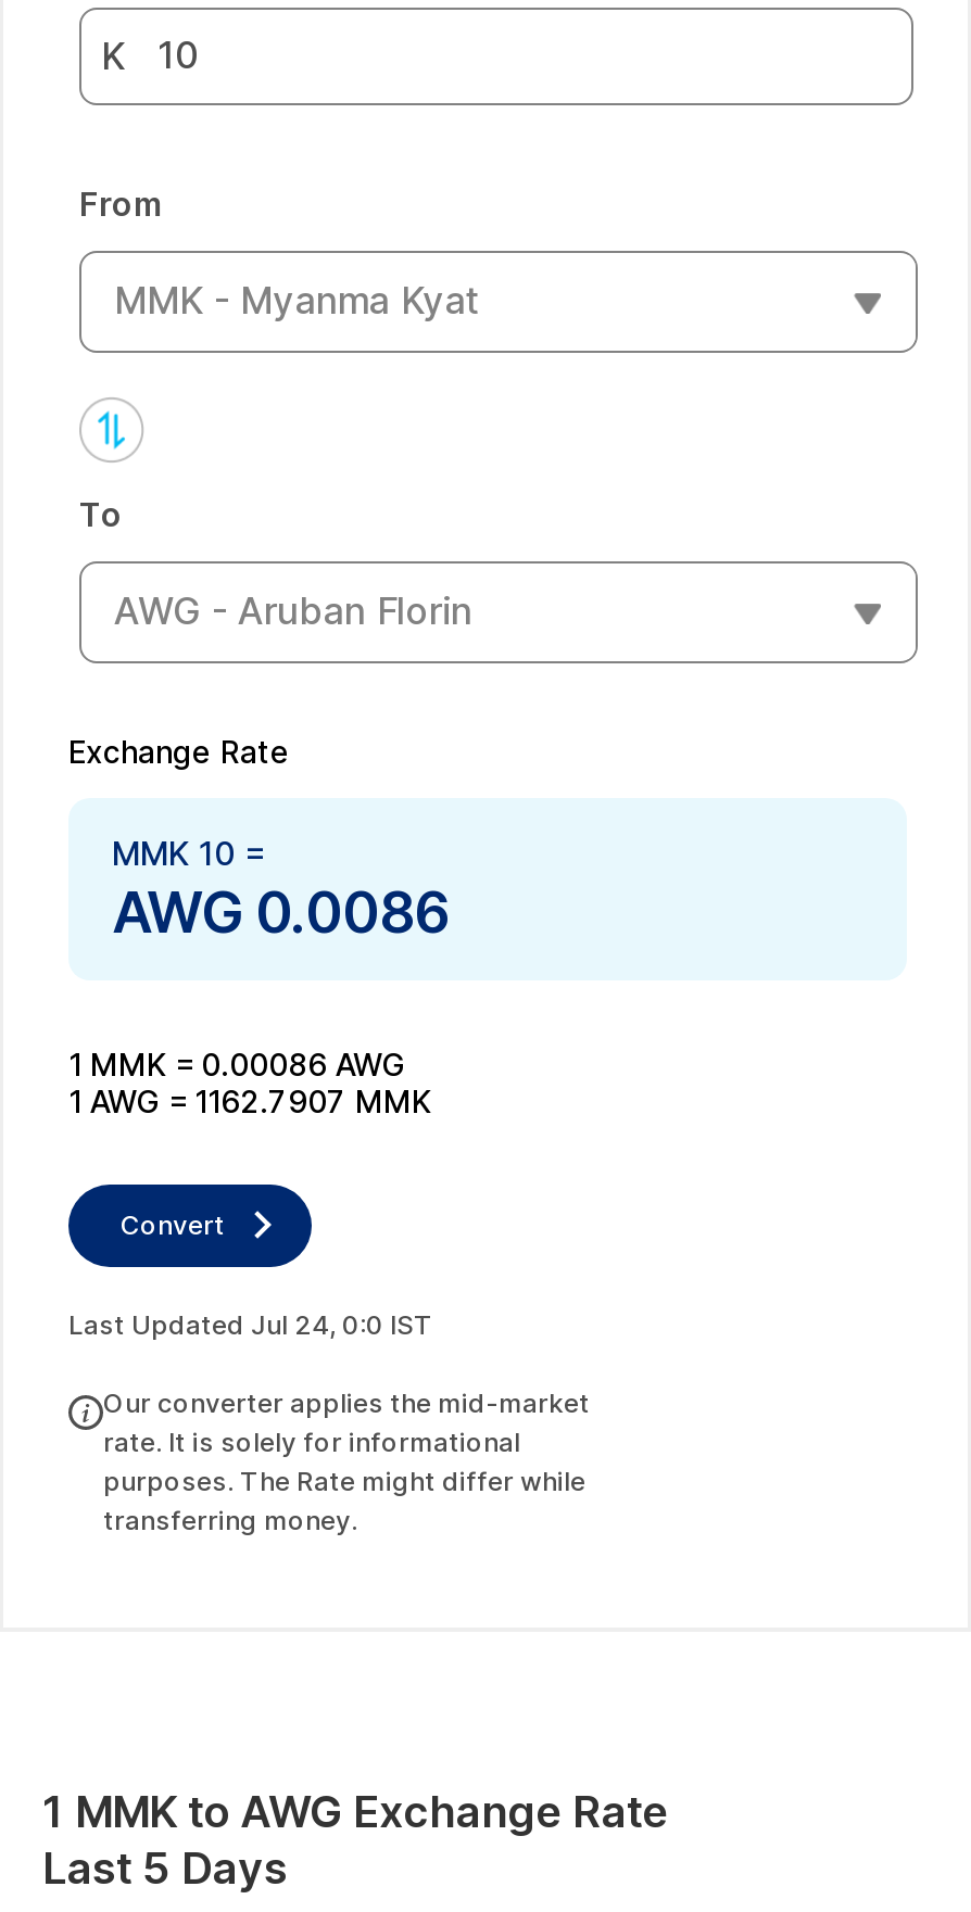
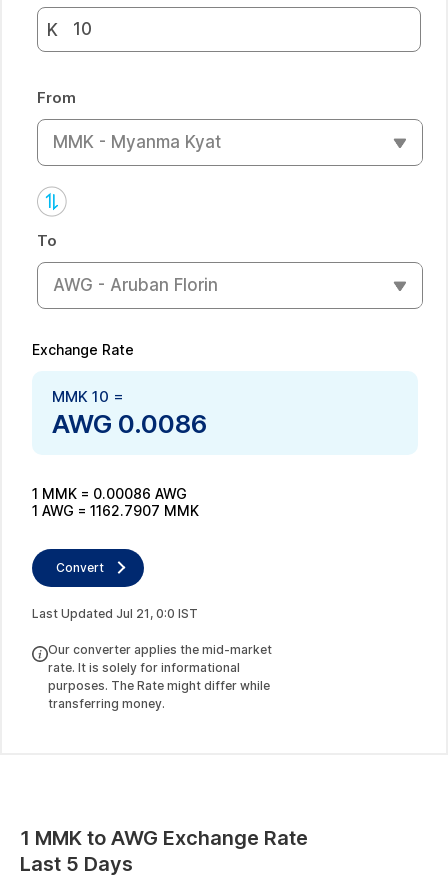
[68,1307,433,1340] Last Updated Jul 24, 0:0 IST -> [32,605,198,620] Last Updated Jul 21, 0:0 IST

